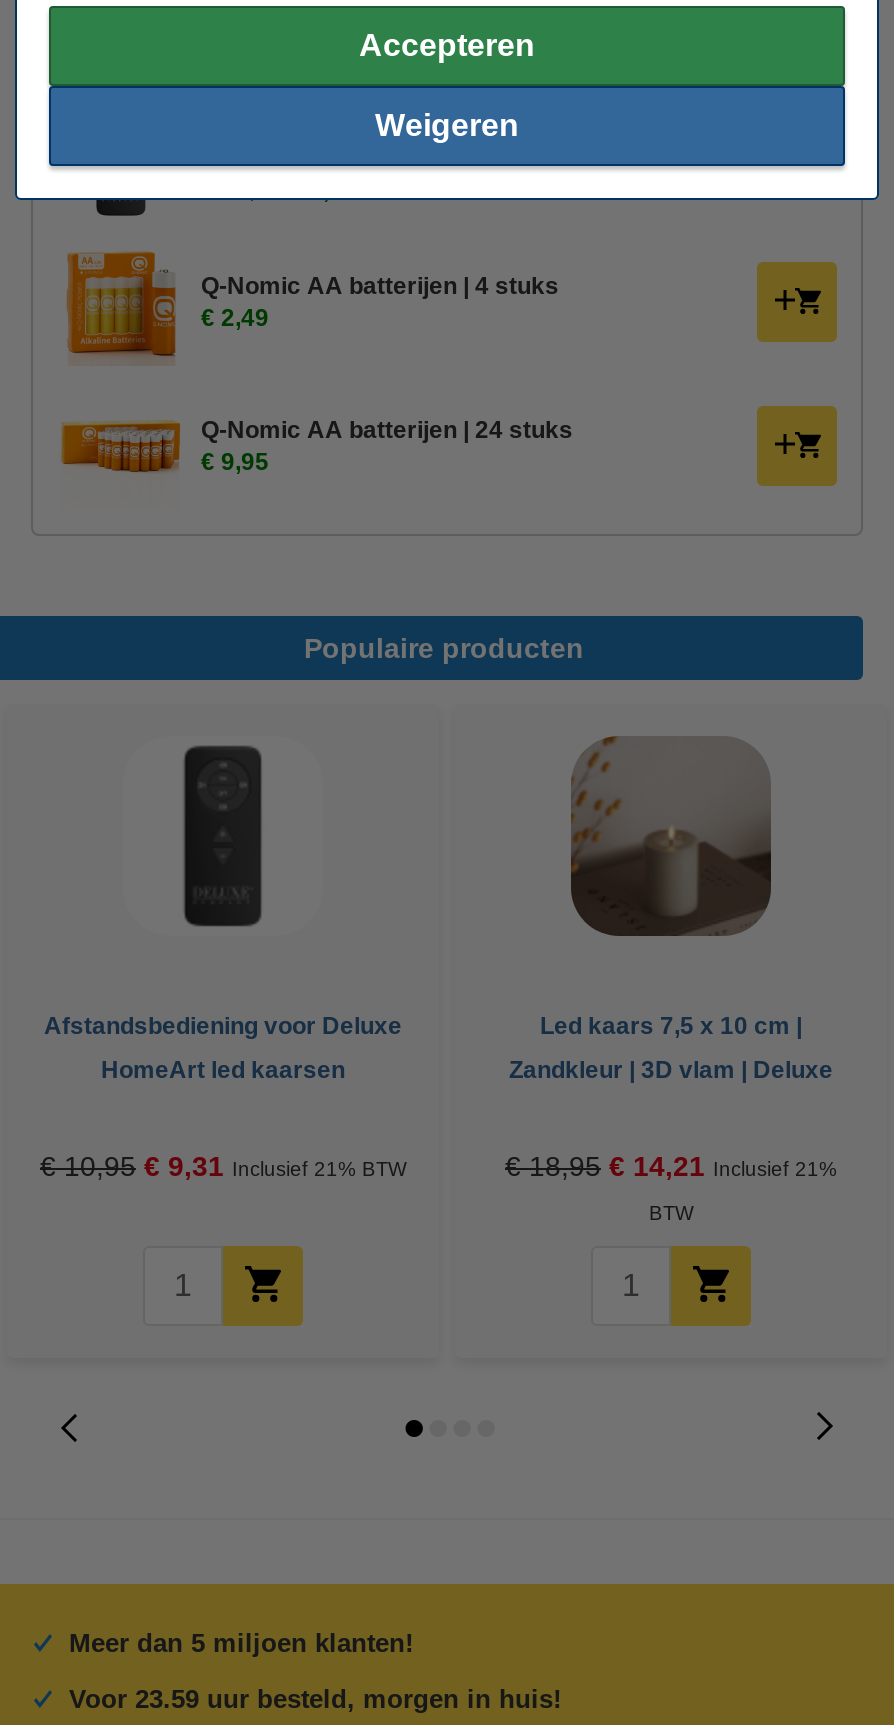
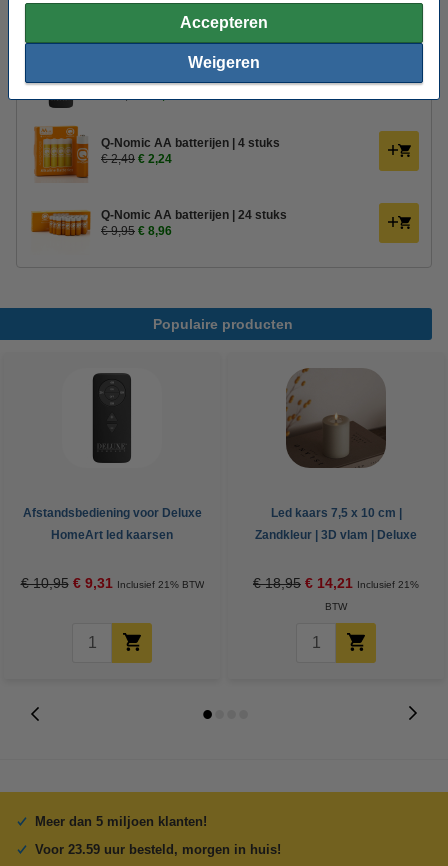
[201,304,269,332] € 2,49 -> [101,152,172,166] € 2,49 € 2,24
[201,448,269,476] € 9,95 -> [101,224,172,238] € 9,95 € 8,96

